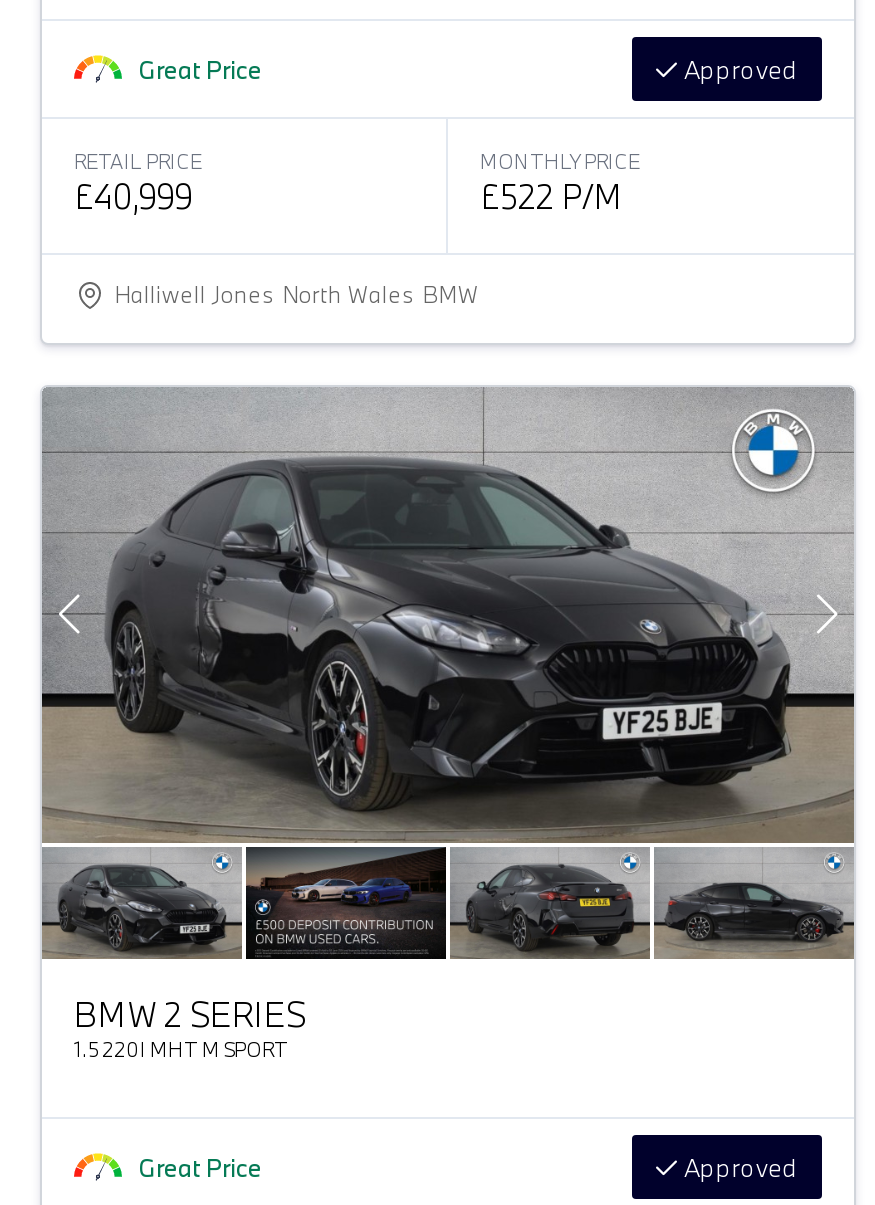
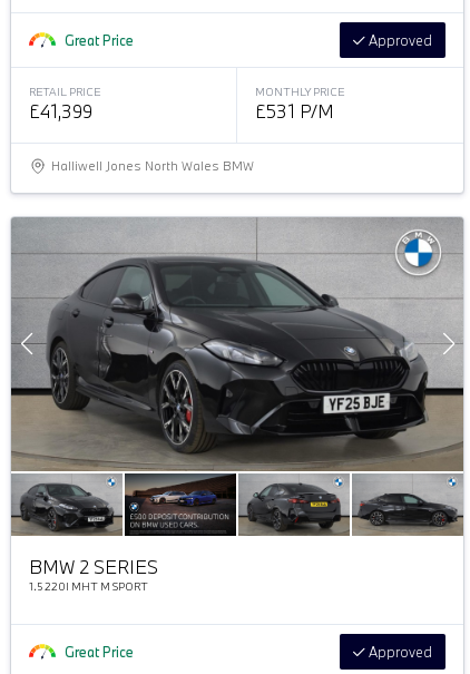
[74,174,192,216] £40,999 -> [29,99,92,122] £41,399
[480,174,624,216] £522 P/M -> [255,99,334,122] £531 P/M

